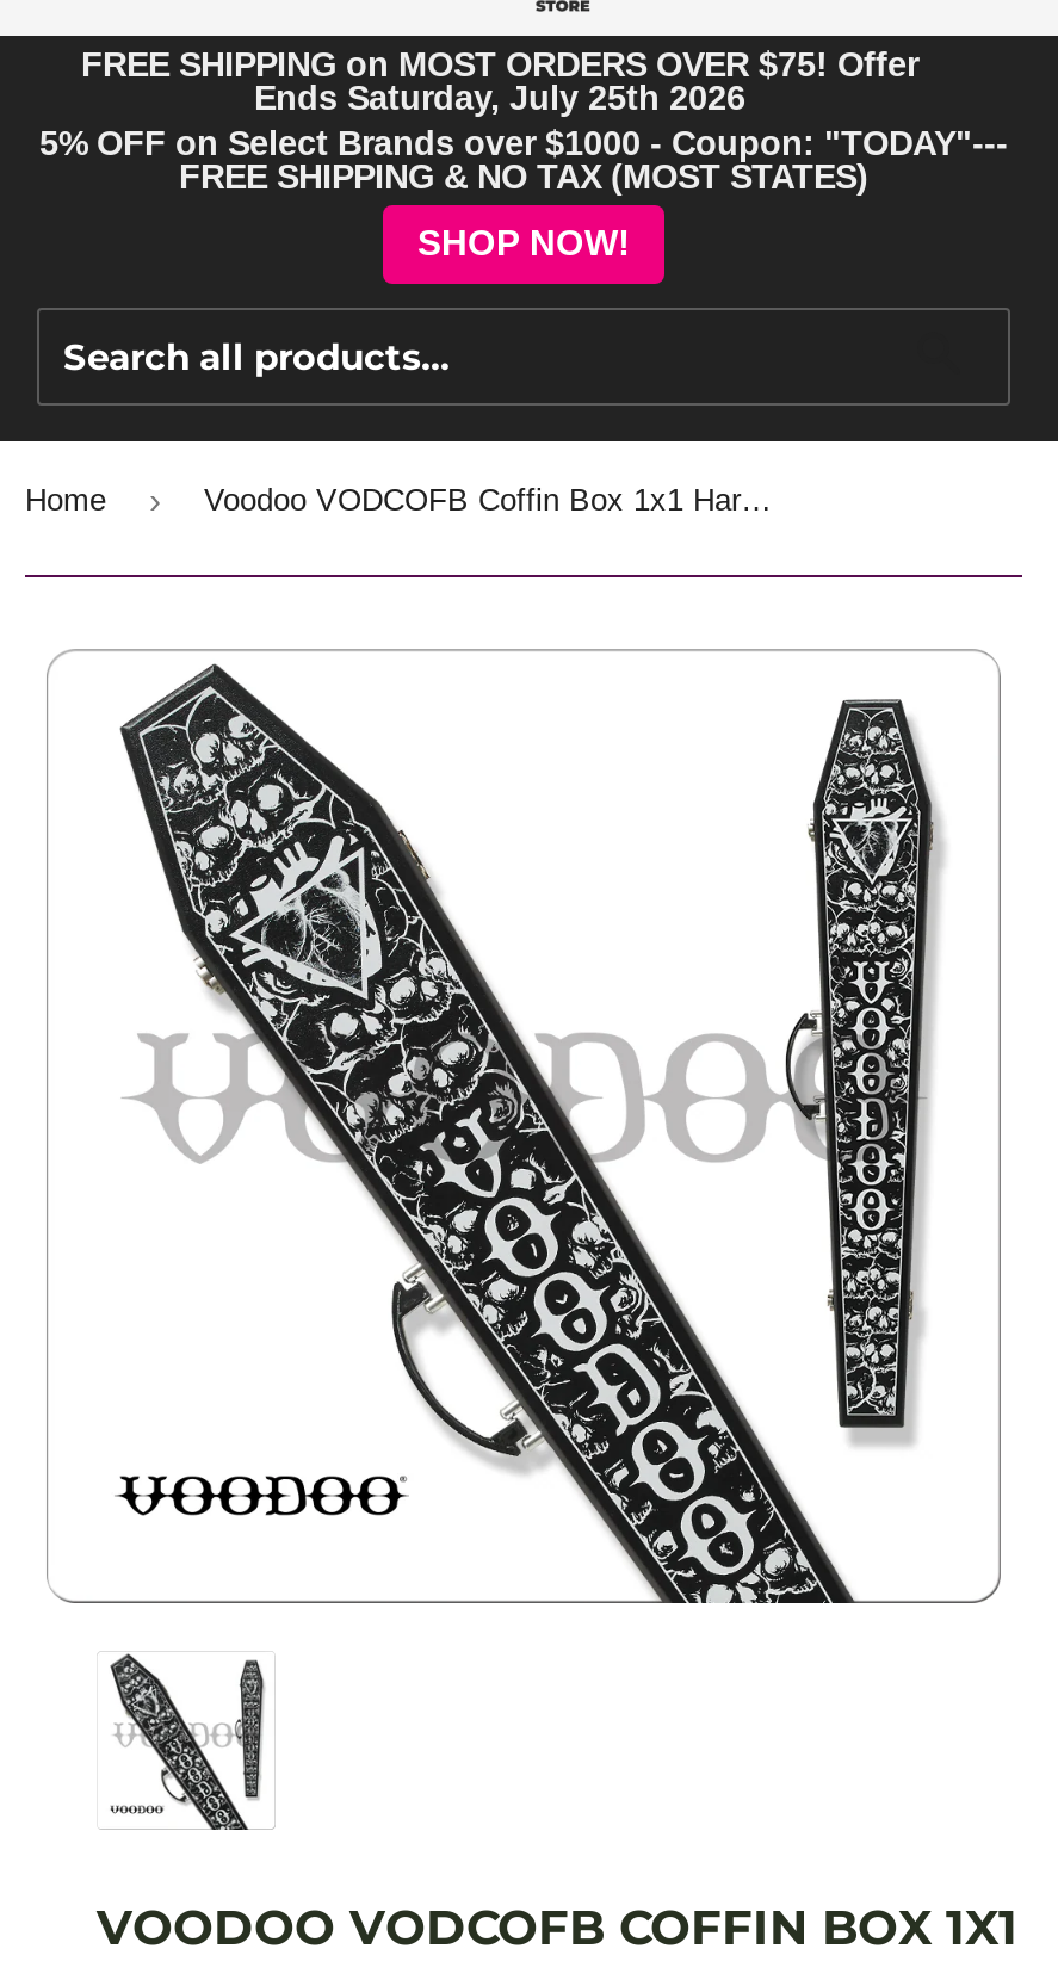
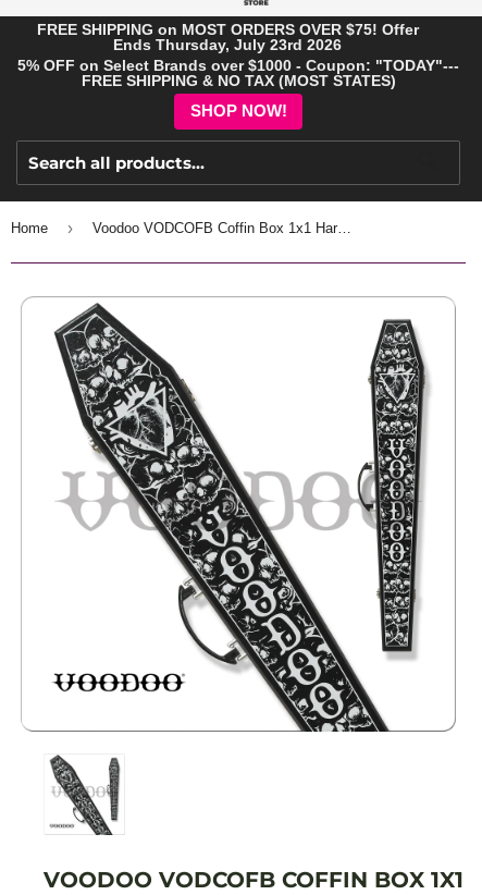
[254,79,745,117] Ends Saturday, July 25th 2026 -> [113,36,342,53] Ends Thursday, July 23rd 2026

